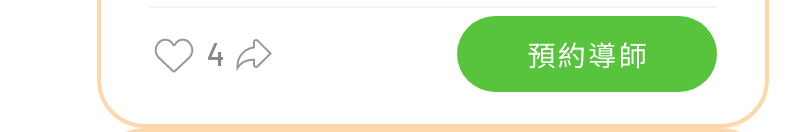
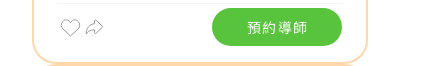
[207,34,229,72] 4 -> none

